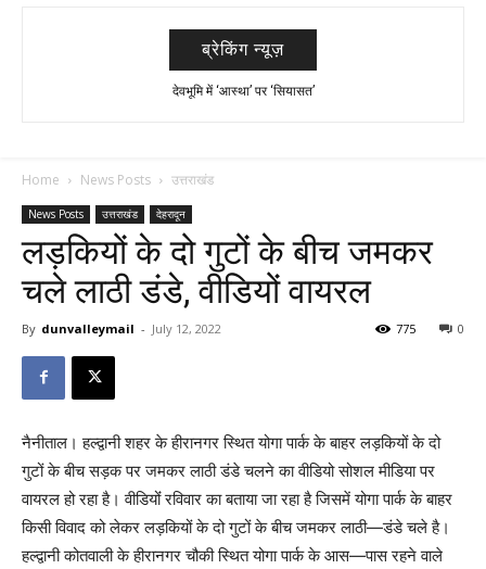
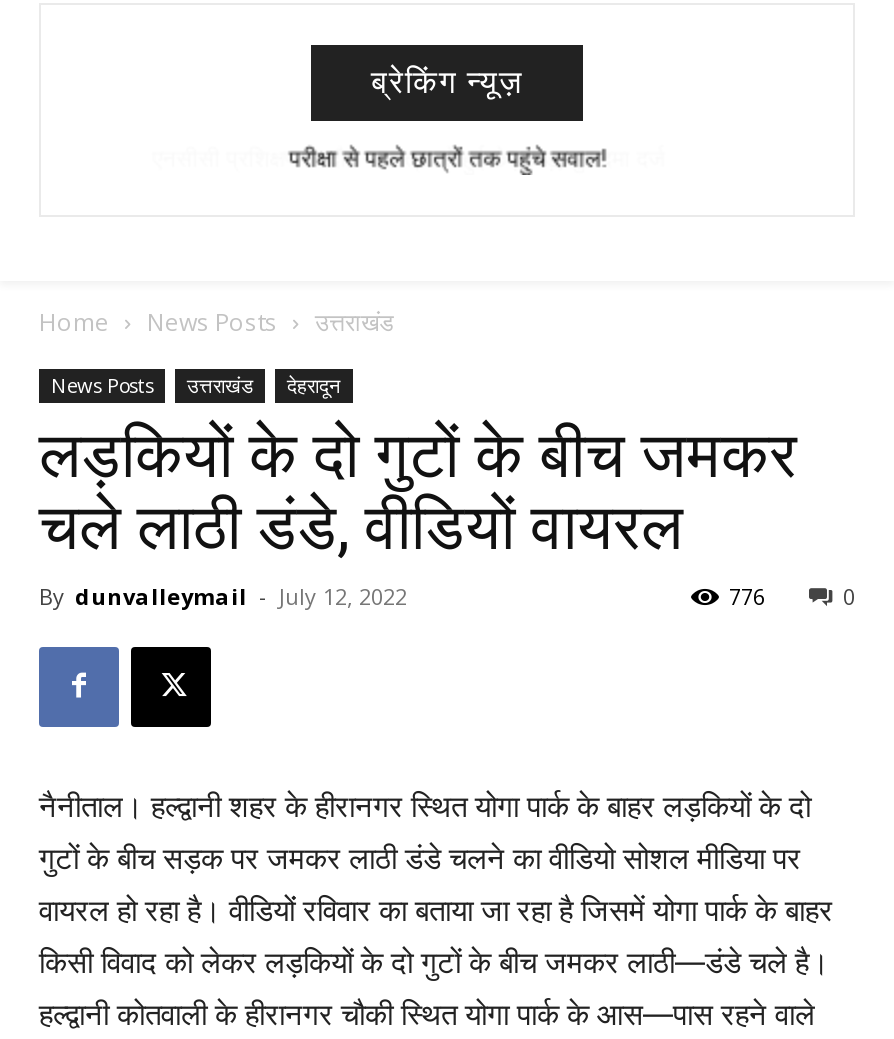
[172,83,314,98] देवभूमि में ‘आस्था’ पर ‘सियासत’ -> [288,144,606,172] परीक्षा से पहले छात्रों तक पहुंचे सवाल!
[396,320,415,336] 775 -> [729,580,765,610] 776

